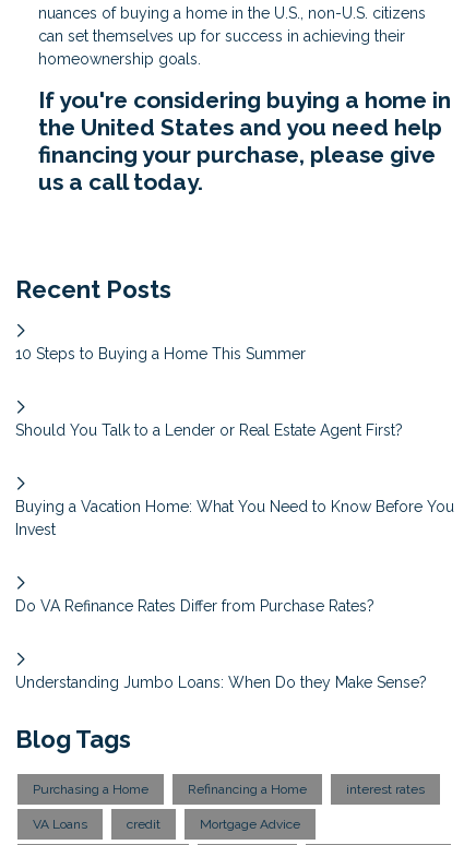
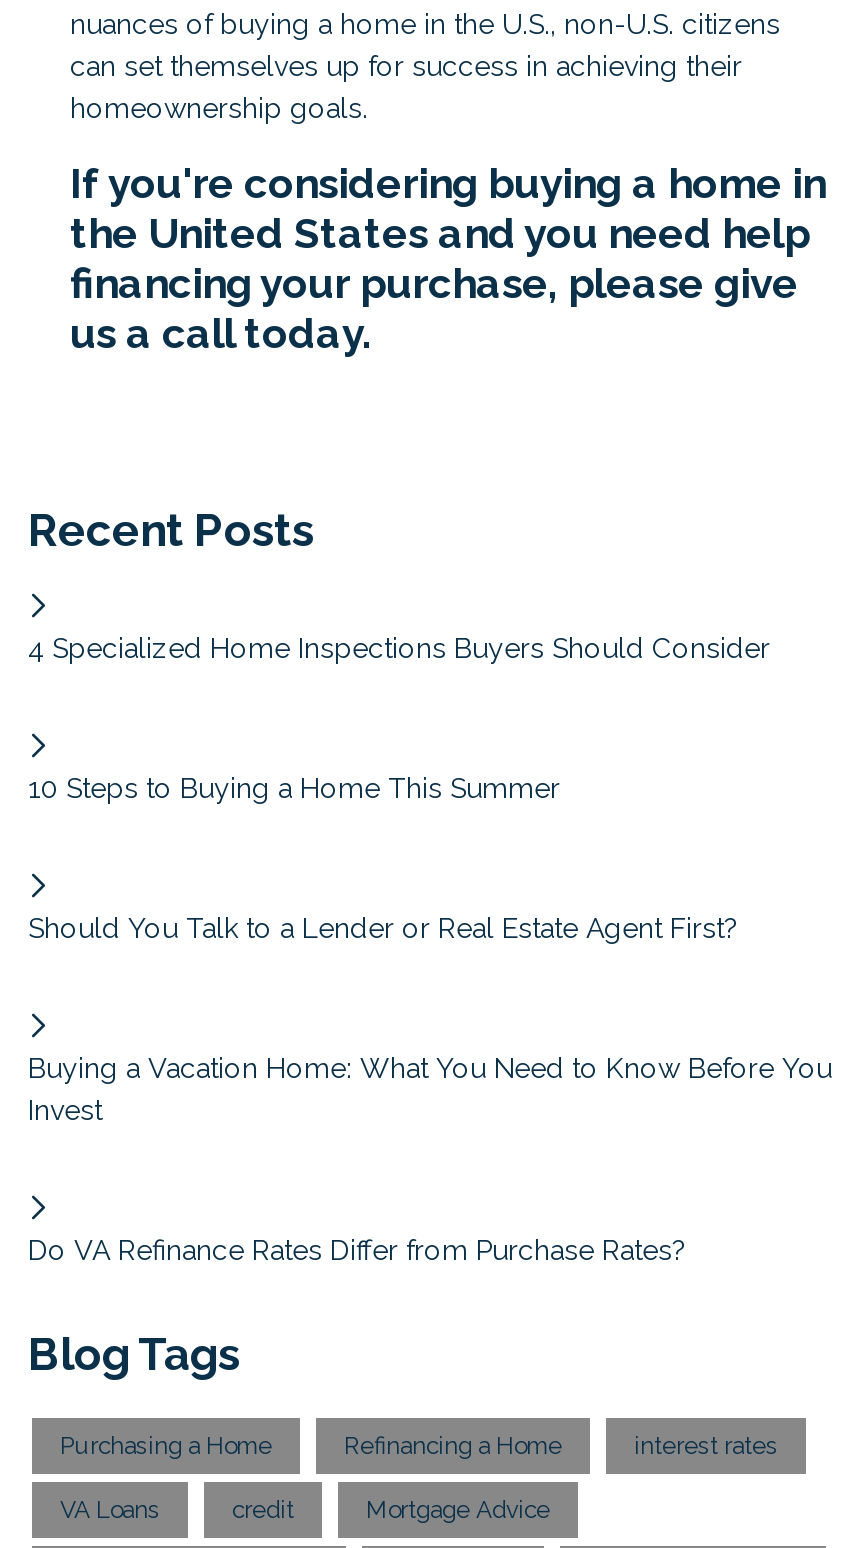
none -> [28,631,770,663] 4 Specialized Home Inspections Buyers Should Consider
moved [15,345,454,614] -> [28,771,832,1265]: 10 Steps to Buying a Home This Summer | Should You Talk to a Lender or Real Estate Agent First? | Buying a Vacation Home: What You Need to Know Before You | Invest | Do VA Refinance Rates Differ from Purchase Rates?
[15,673,427,691] Understanding Jumbo Loans: When Do they Make Sense? -> none

